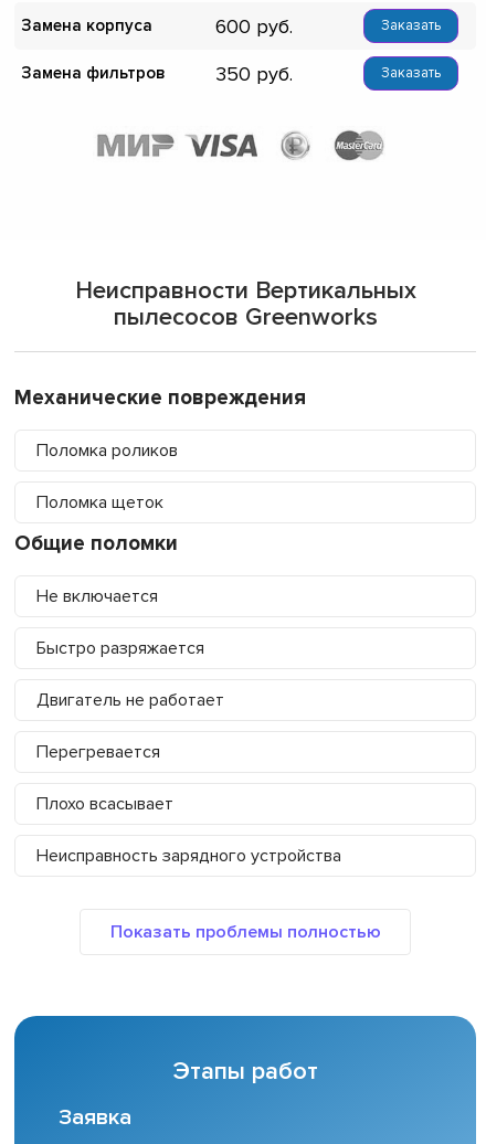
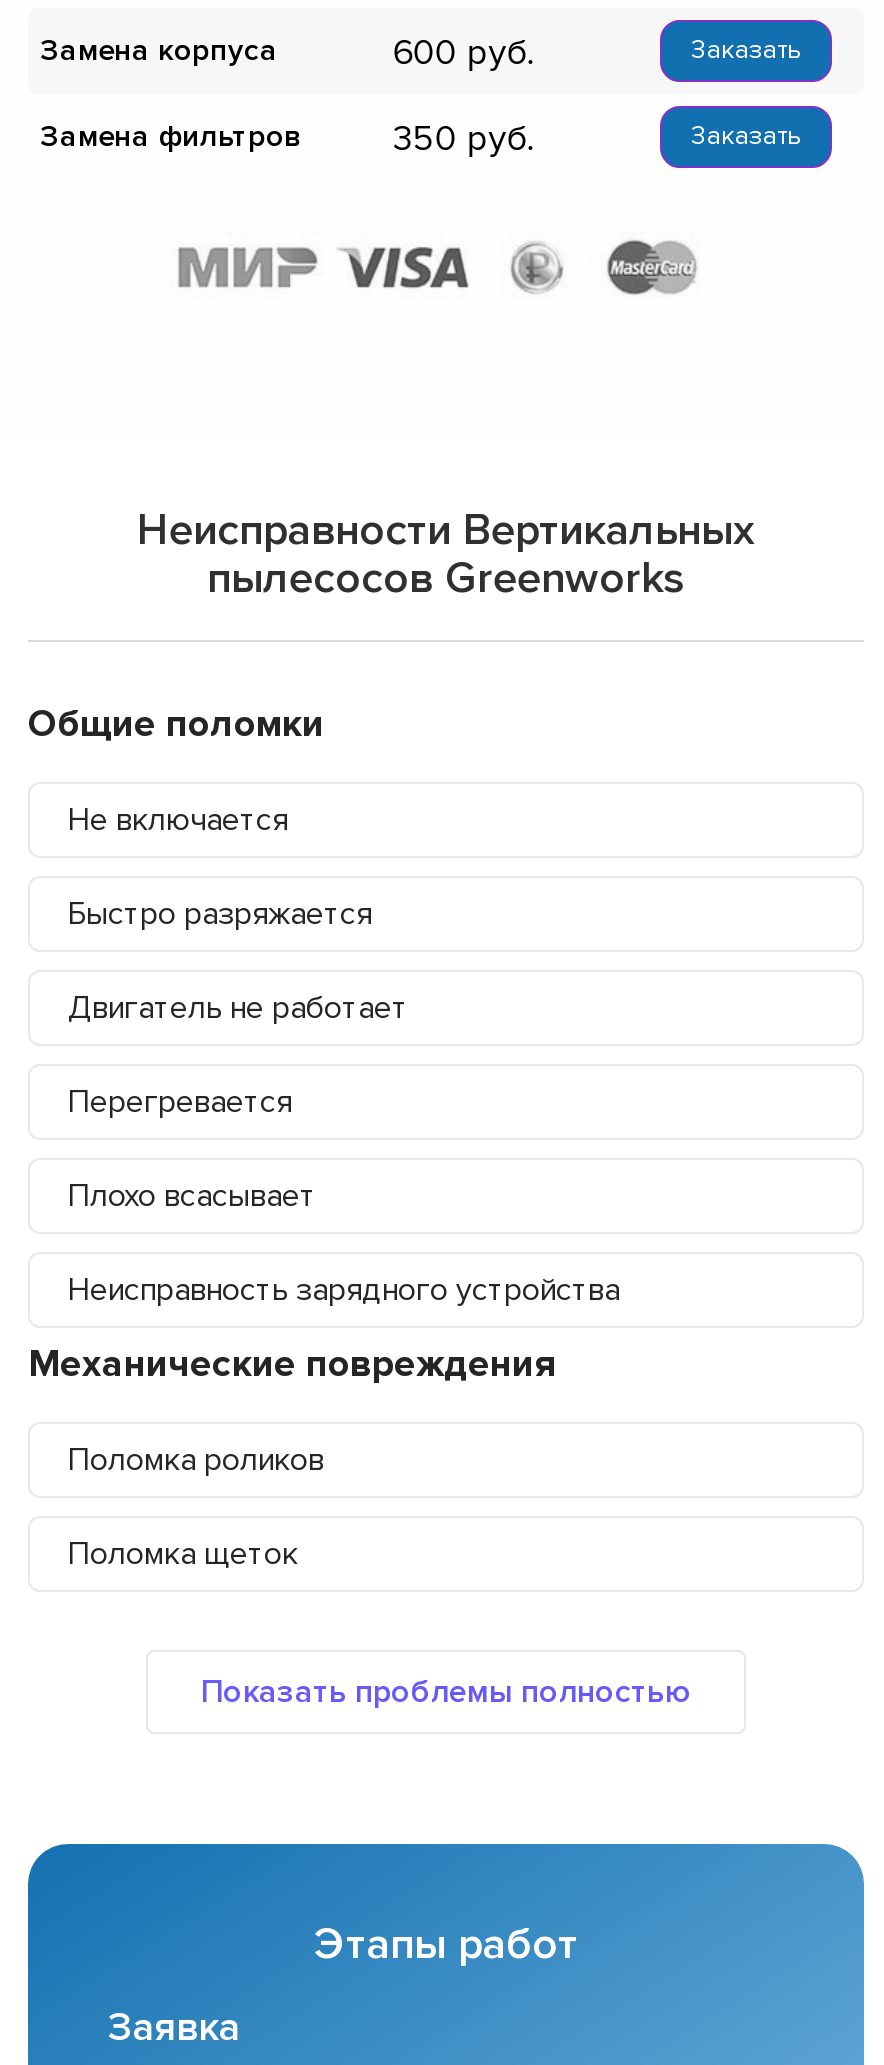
moved [14,386,306,514] -> [28,1343,556,1575]: Механические повреждения | Поломка роликов | Поломка щеток
moved [14,531,341,867] -> [28,703,620,1311]: Общие поломки | Не включается | Быстро разряжается | Двигатель не работает | Перегревается | Плохо всасывает | Неисправность зарядного устройства

